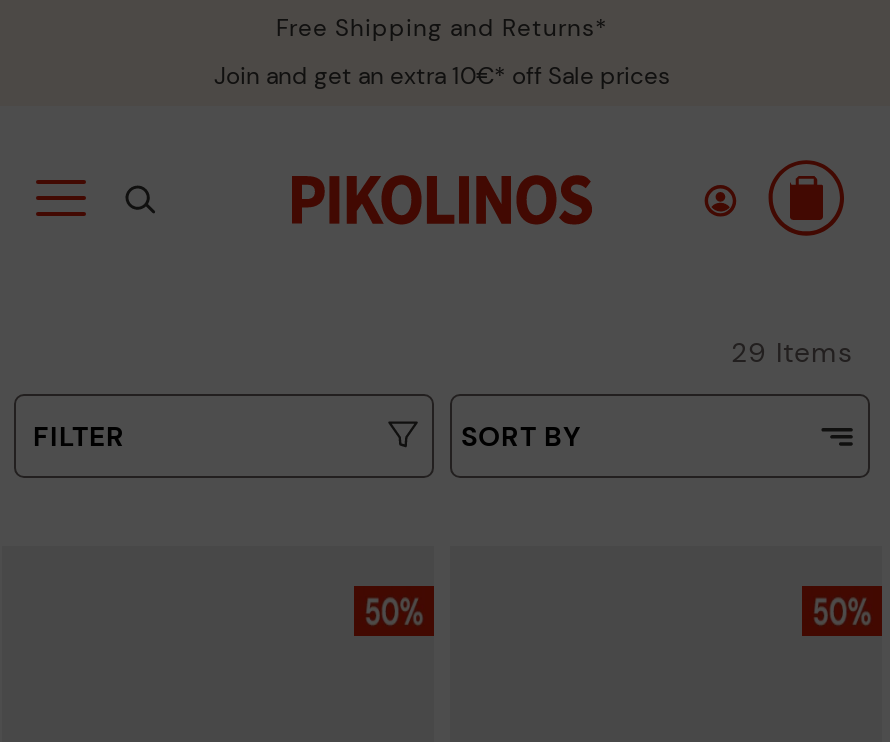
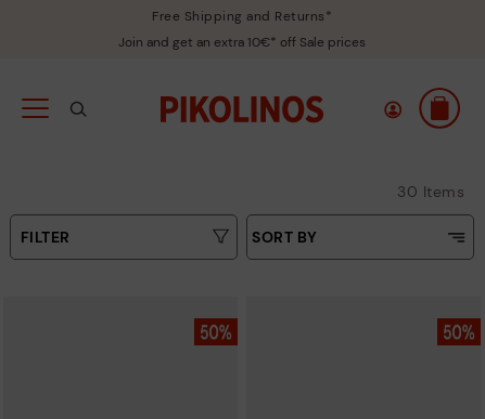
[731,334,853,370] 29 Items -> [398,182,465,201] 30 Items

